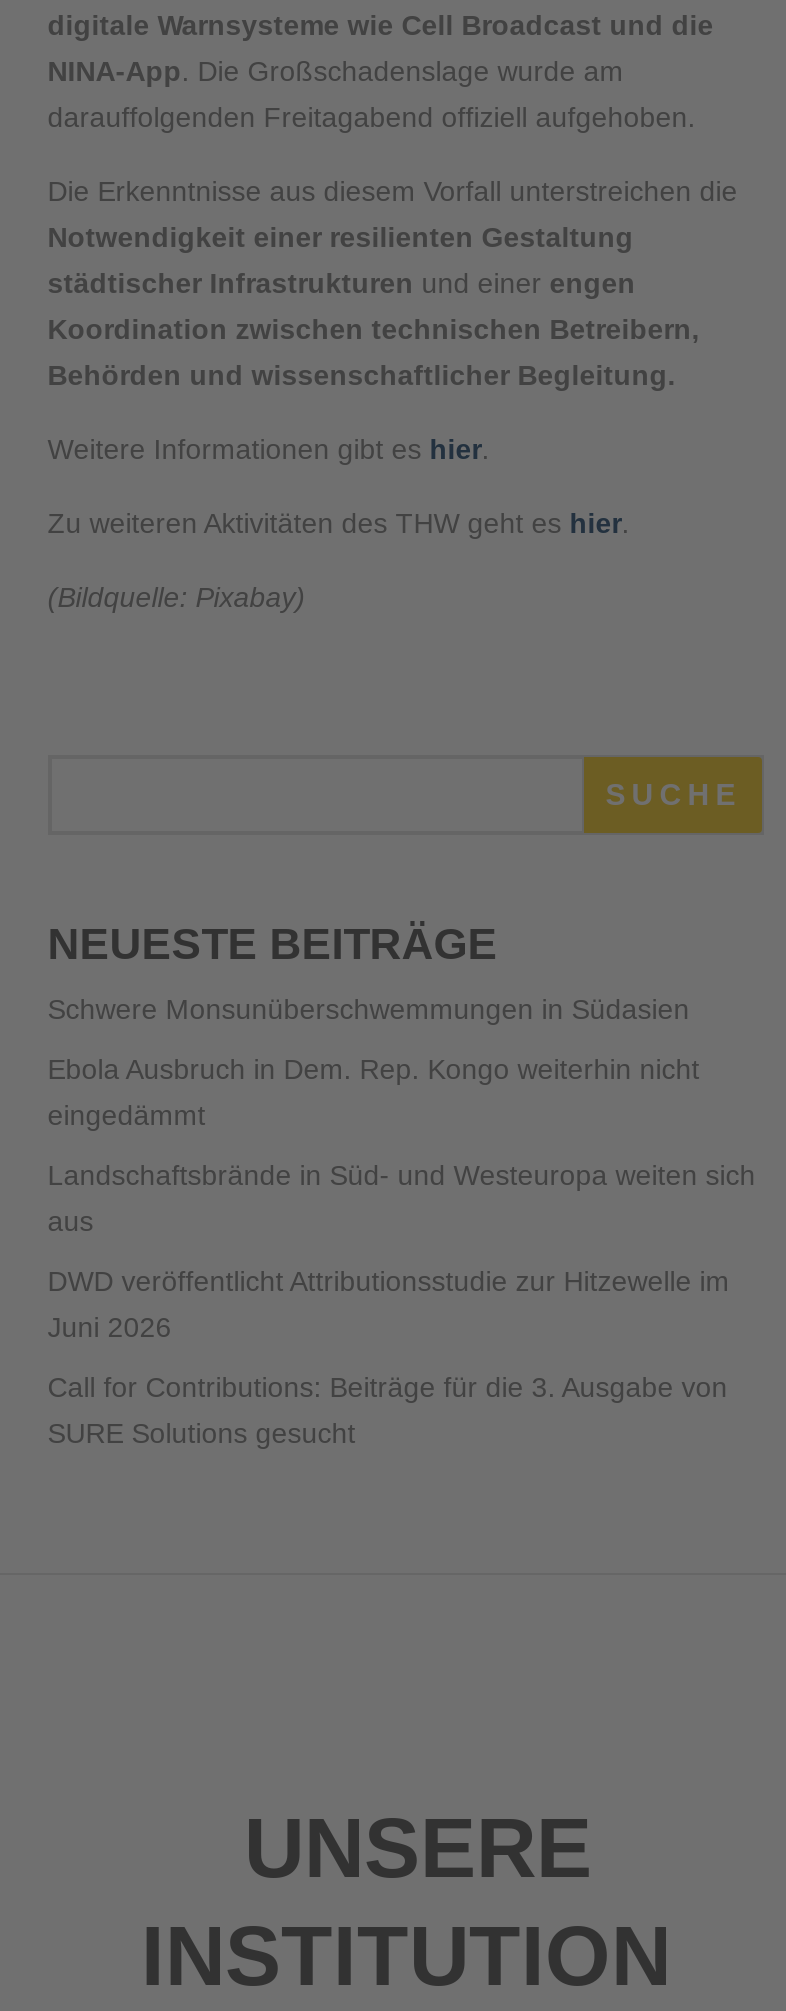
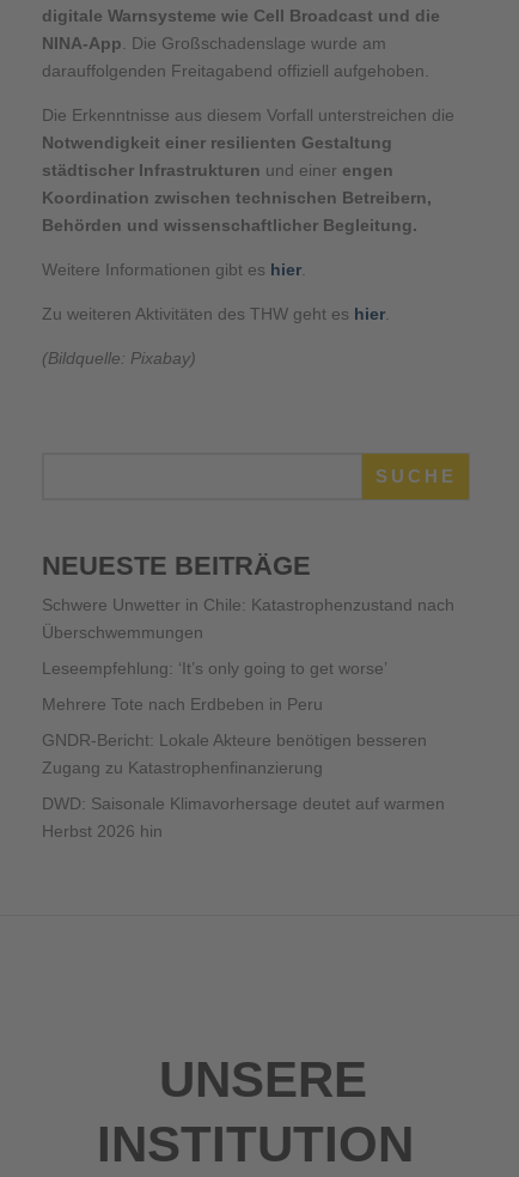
[48,993,690,1025] Schwere Monsunüberschwemmungen in Südasien -> [42,595,454,642] Schwere Unwetter in Chile: Katastrophenzustand nach | Überschwemmungen
[48,1053,700,1131] Ebola Ausbruch in Dem. Rep. Kongo weiterhin nicht | eingedämmt -> [42,658,387,678] Leseempfehlung: ‘It’s only going to get worse’
[48,1159,756,1237] Landschaftsbrände in Süd- und Westeuropa weiten sich | aus -> [42,694,323,714] Mehrere Tote nach Erdbeben in Peru
[48,1265,730,1343] DWD veröffentlicht Attributionsstudie zur Hitzewelle im | Juni 2026 -> [42,730,427,777] GNDR-Bericht: Lokale Akteure benötigen besseren | Zugang zu Katastrophenfinanzierung
[48,1371,728,1449] Call for Contributions: Beiträge für die 3. Ausgabe von | SURE Solutions gesucht -> [42,794,445,840] DWD: Saisonale Klimavorhersage deutet auf warmen | Herbst 2026 hin

